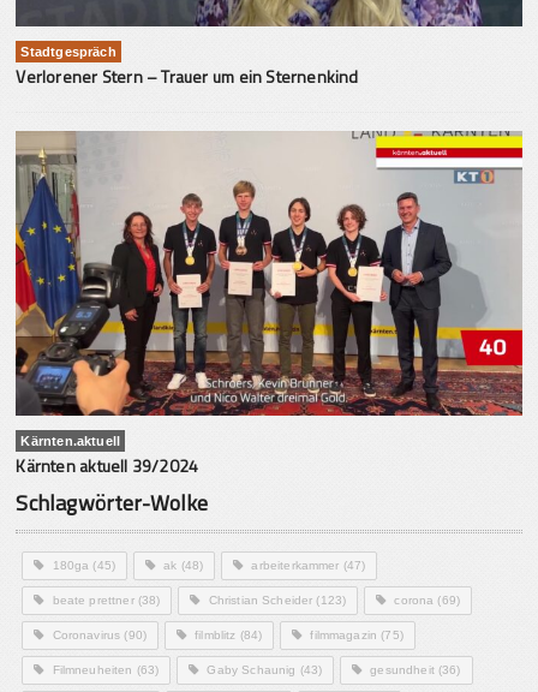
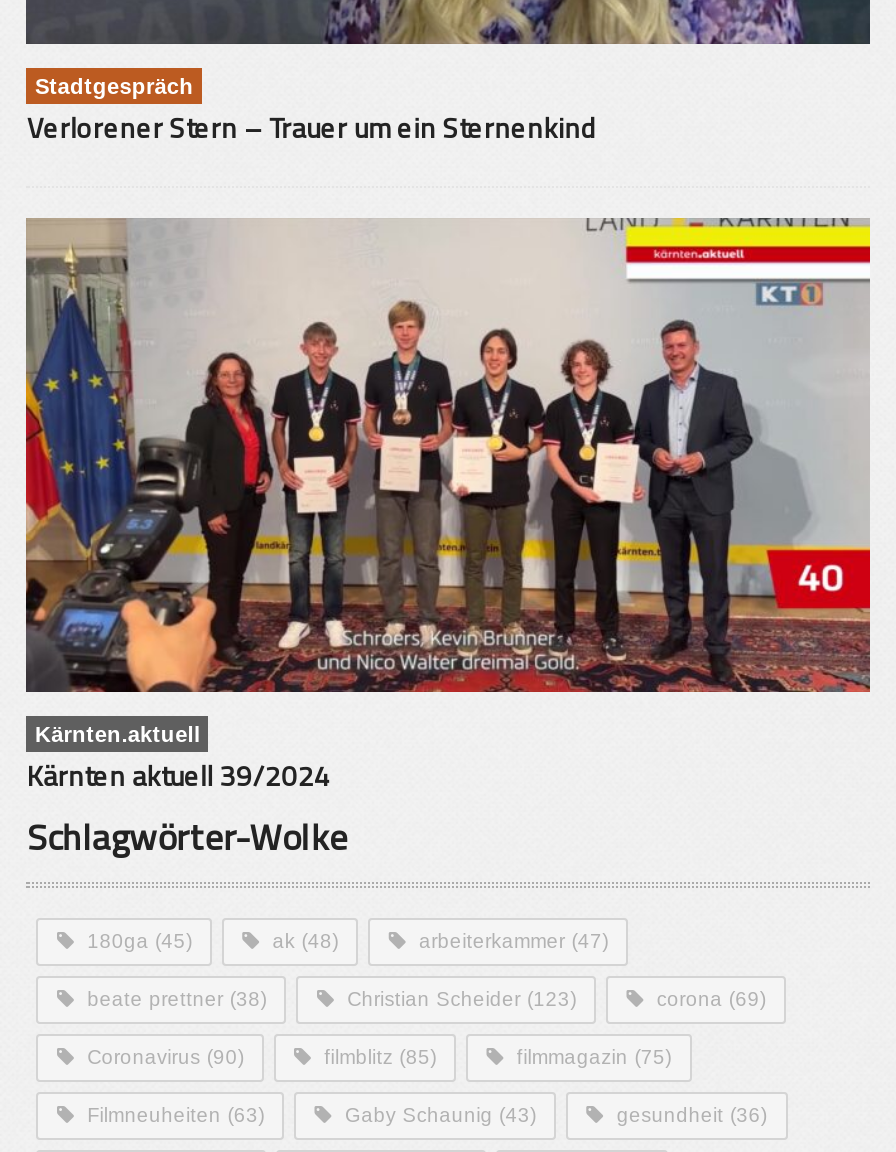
[195,629,262,642] filmblitz (84) -> [324,1047,437,1069] filmblitz (85)

